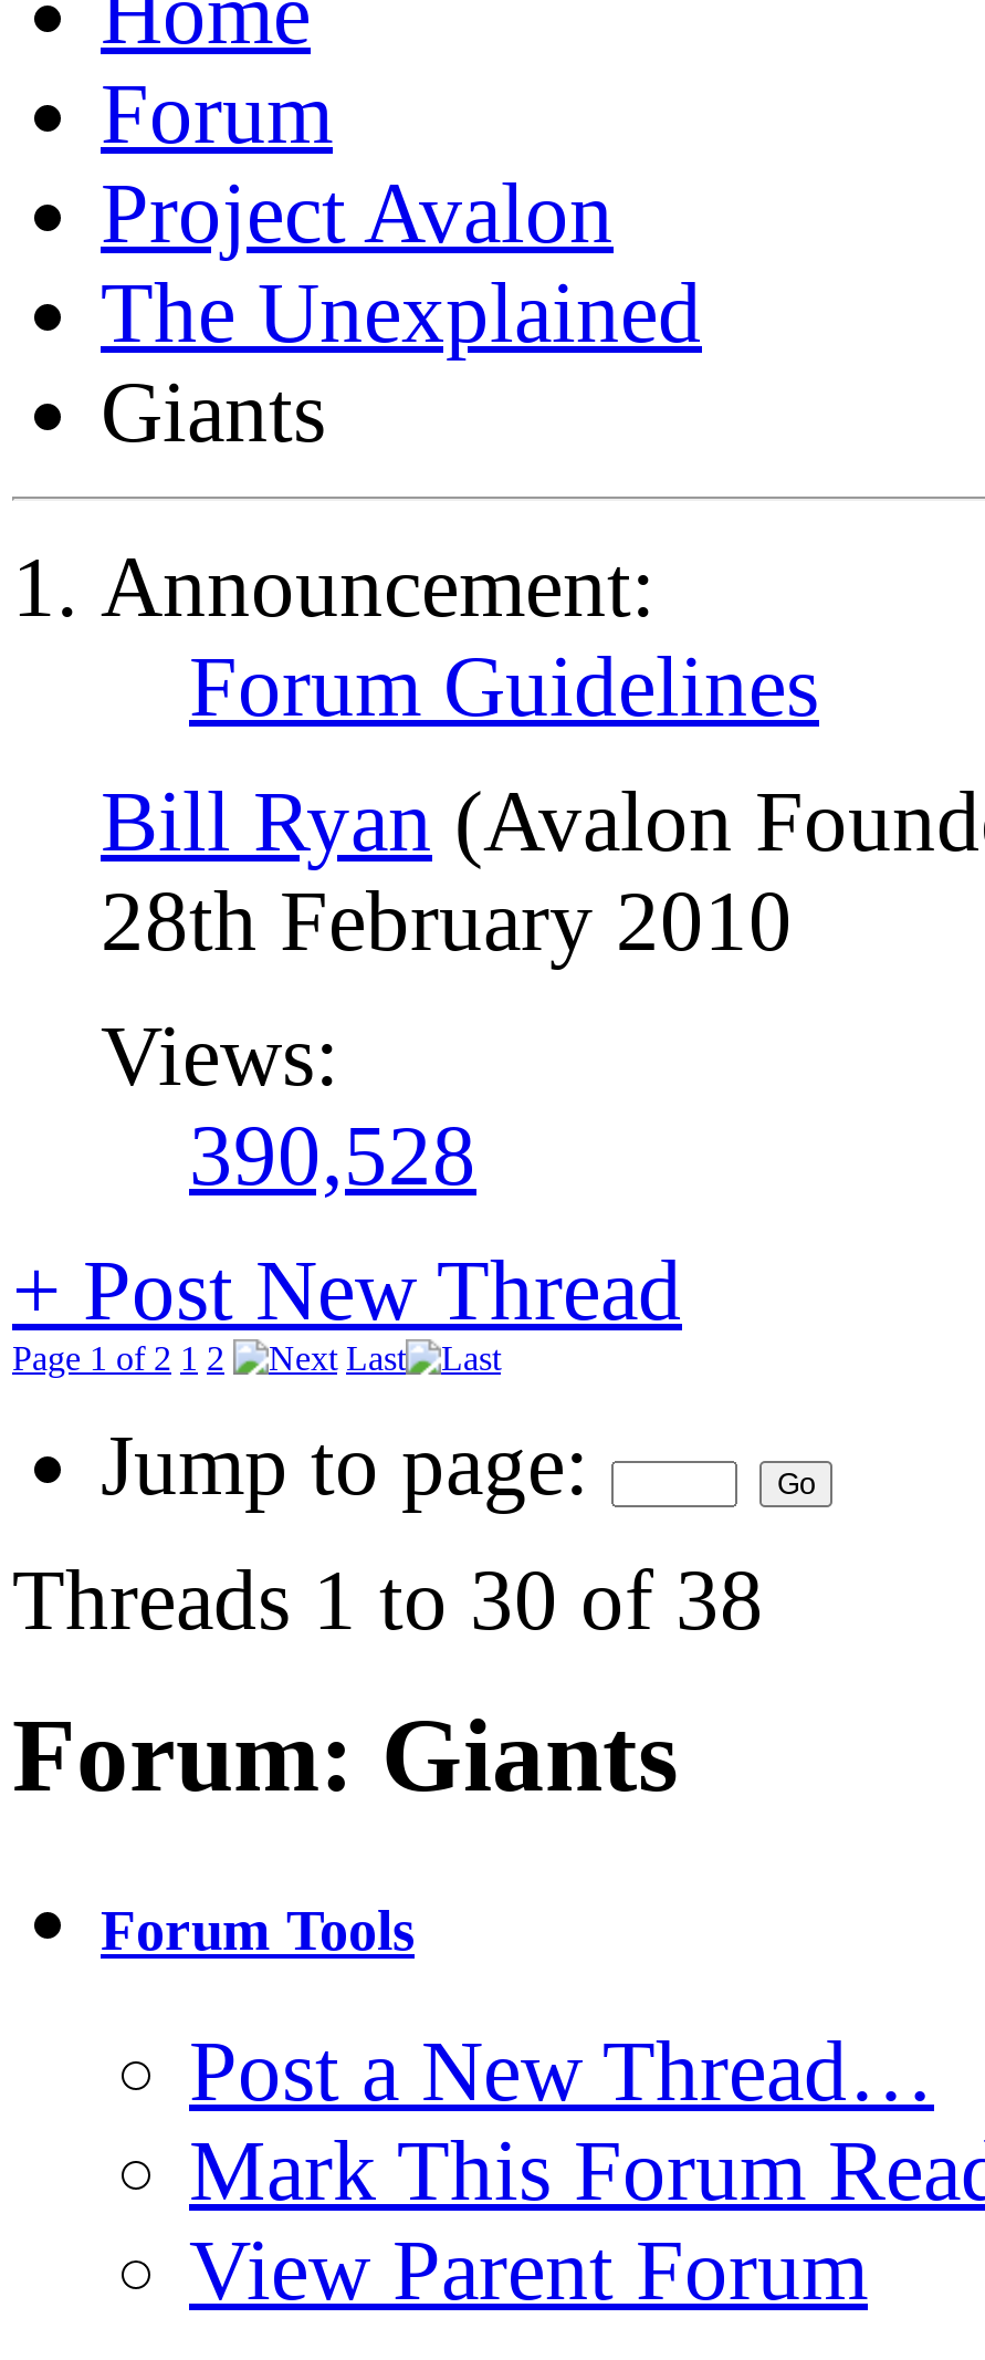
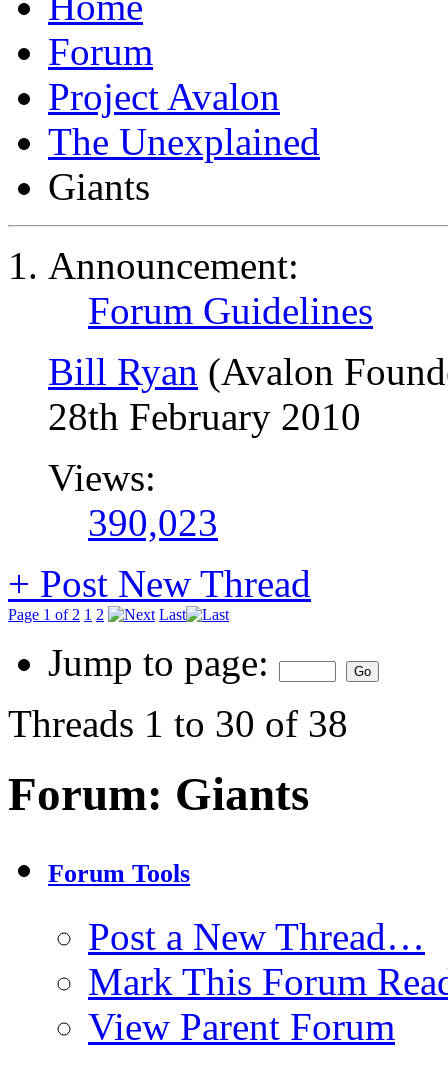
[189,1107,476,1202] 390,528 -> [88,501,218,544] 390,023

